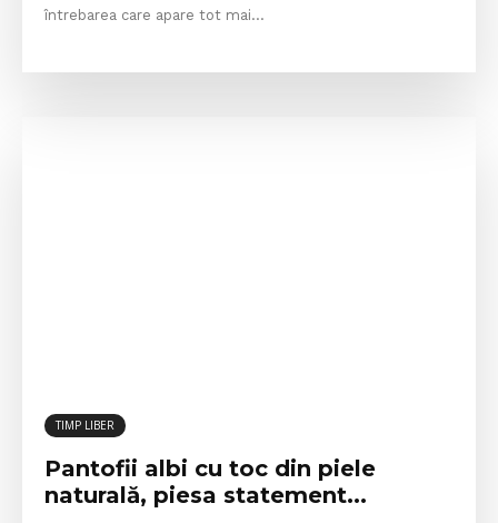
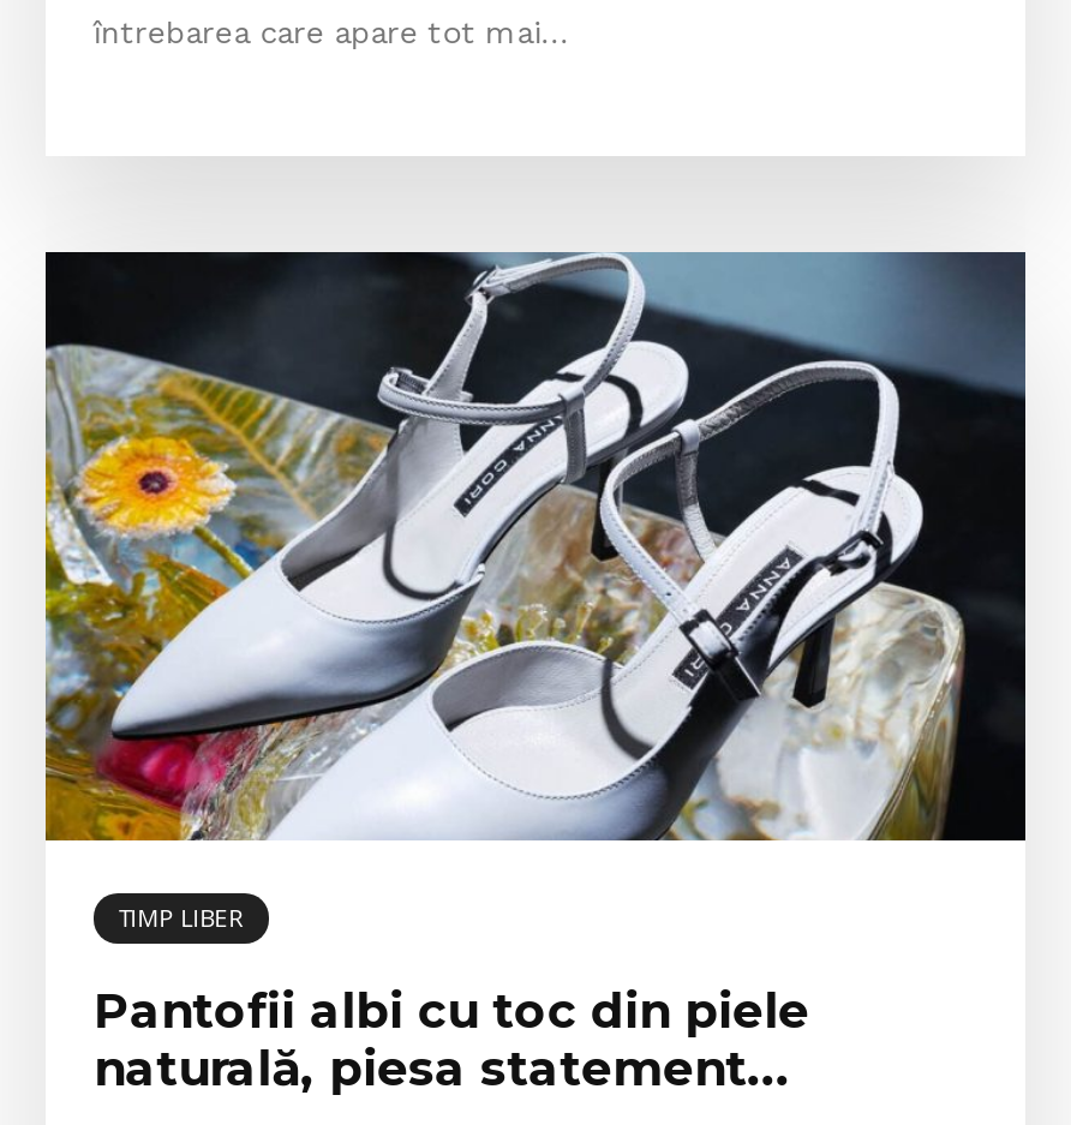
none -> [43,250,1028,843] [image]

